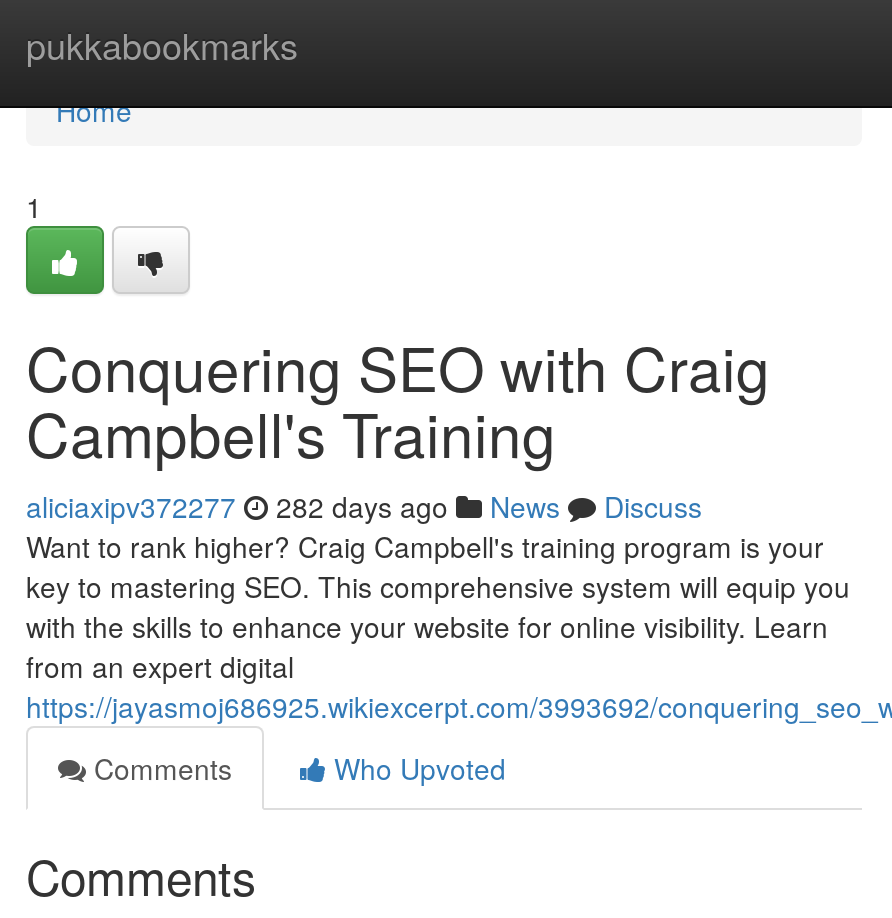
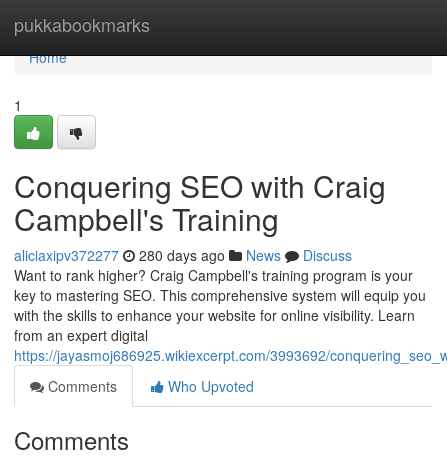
[26,486,702,526] aliciaxipv372277 282 days ago News Discuss -> [14,245,352,265] aliciaxipv372277 280 days ago News Discuss

